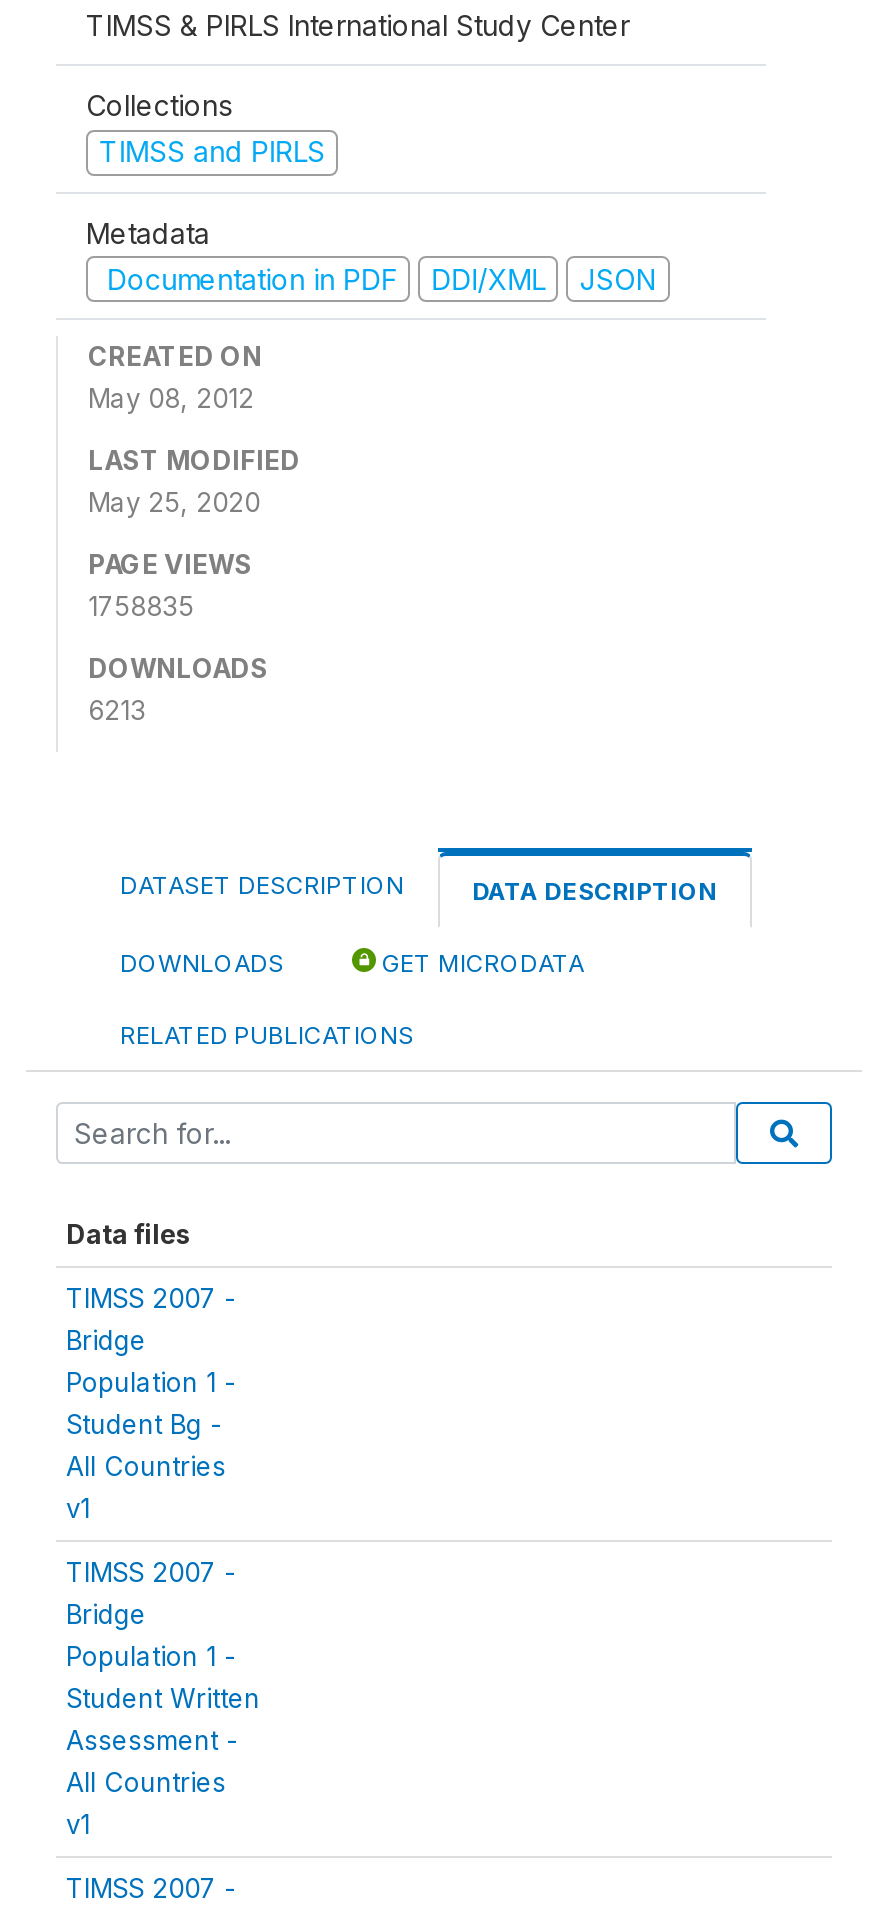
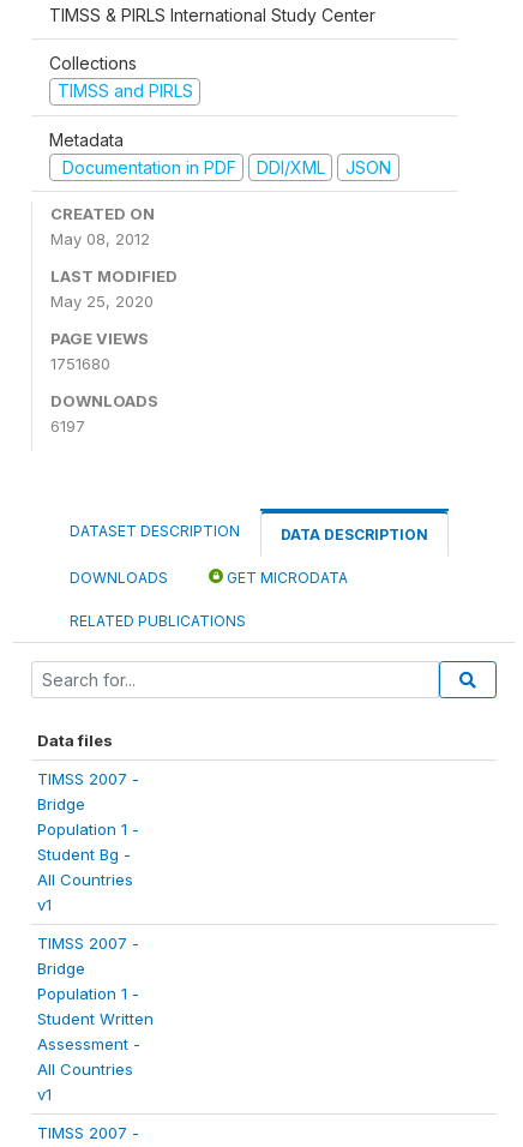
[88,590,194,622] 1758835 -> [50,354,110,373] 1751680
[88,694,146,726] 6213 -> [50,416,85,436] 6197

